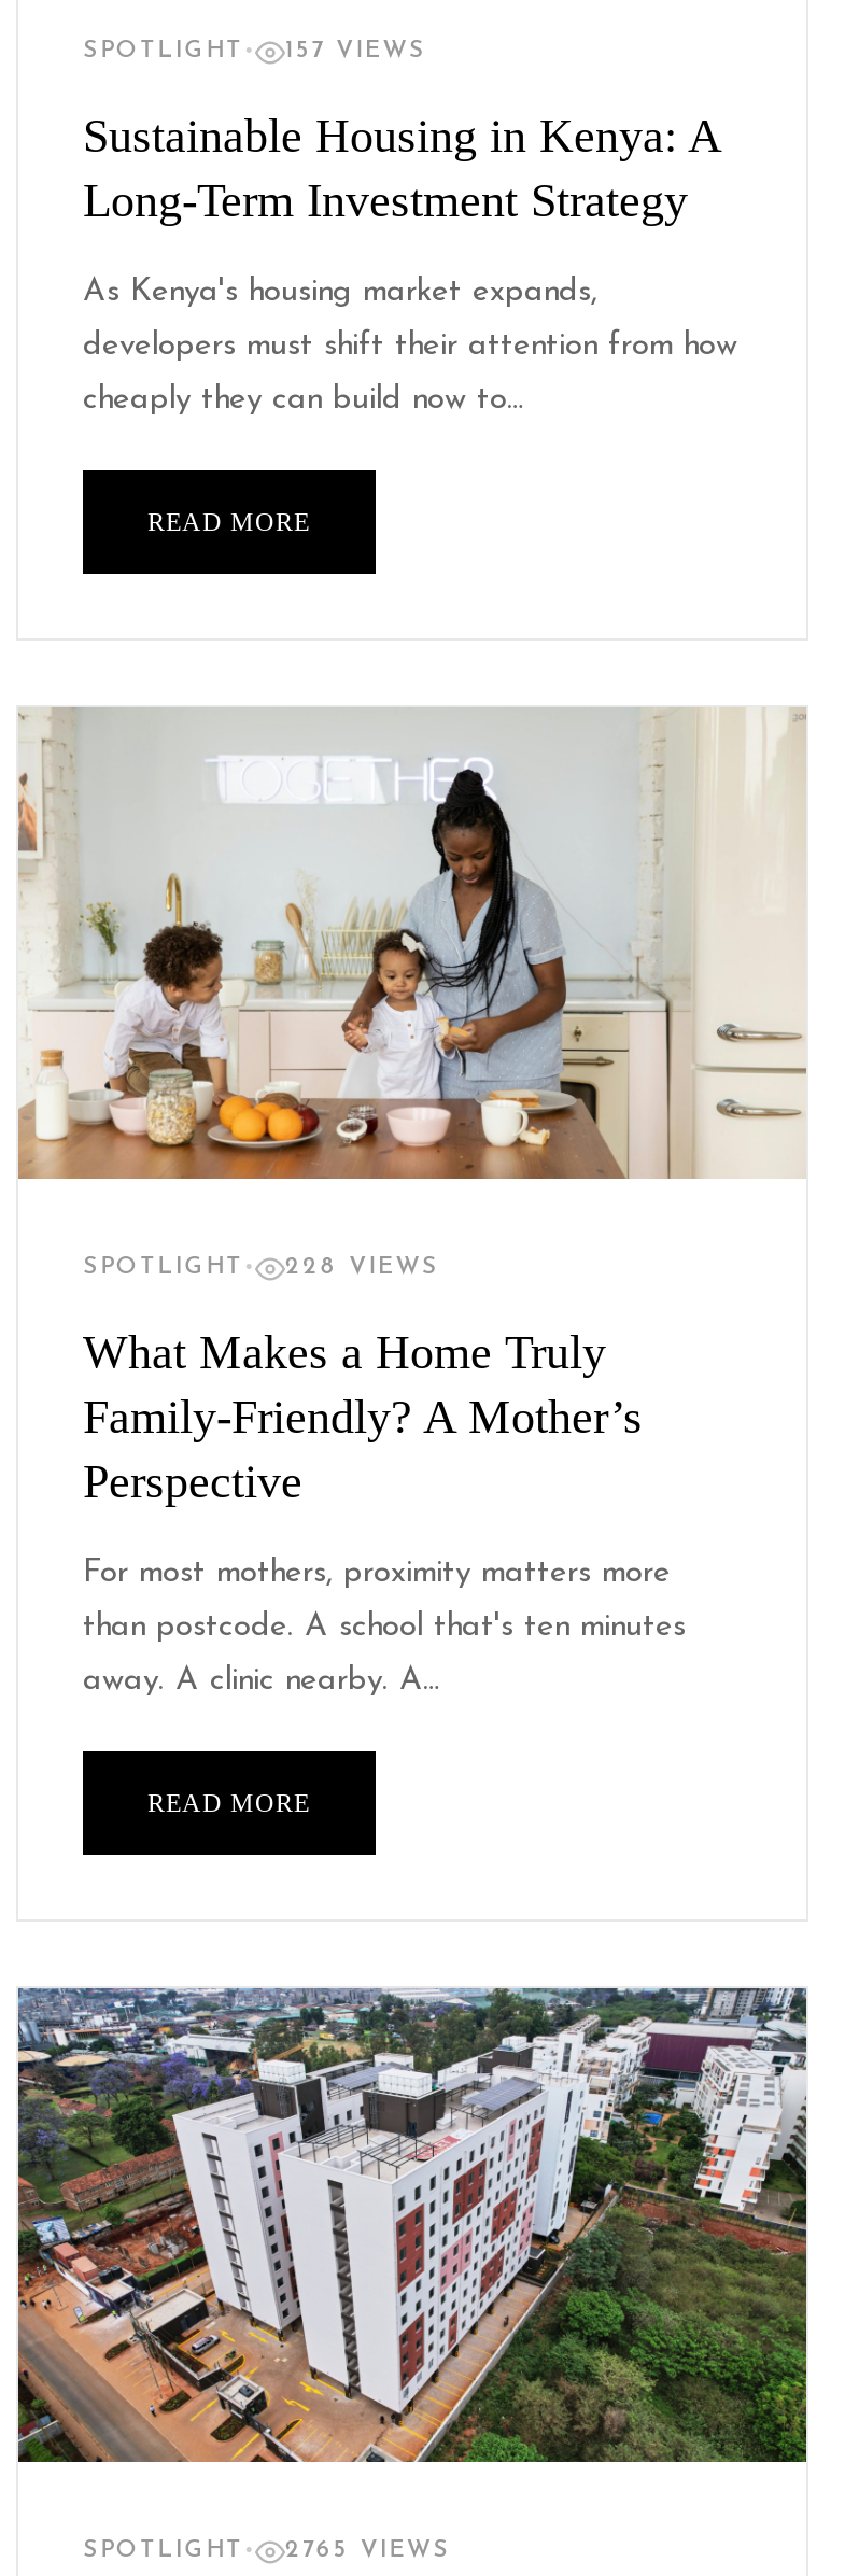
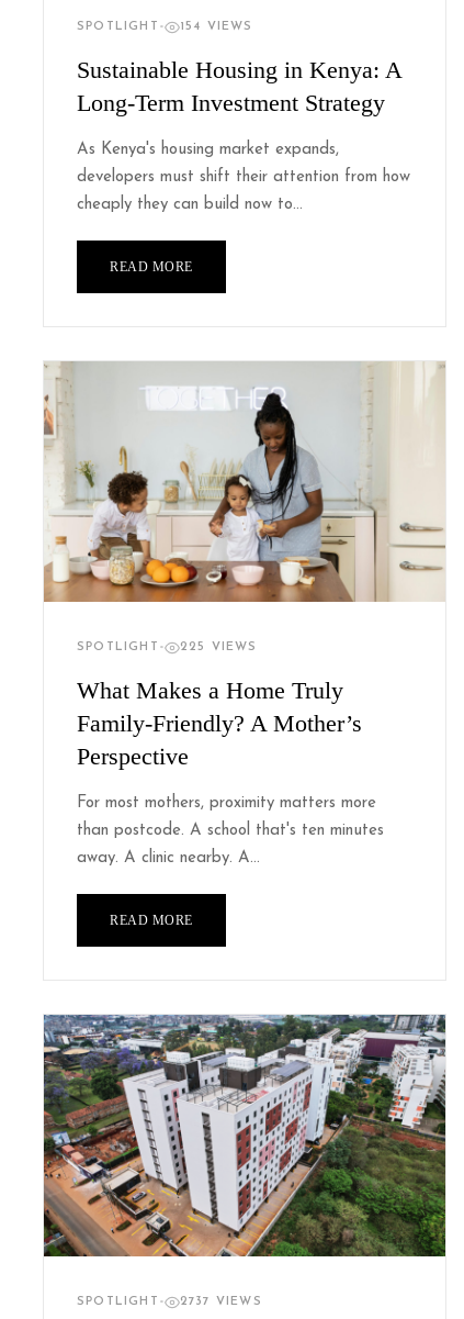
[83,39,426,63] SPOTLIGHT • 157 VIEWS -> [77,20,253,33] SPOTLIGHT • 154 VIEWS
[83,1257,439,1280] SPOTLIGHT • 228 VIEWS -> [77,642,257,654] SPOTLIGHT • 225 VIEWS
[83,2539,451,2563] SPOTLIGHT • 2765 VIEWS -> [77,1296,262,1308] SPOTLIGHT • 2737 VIEWS

